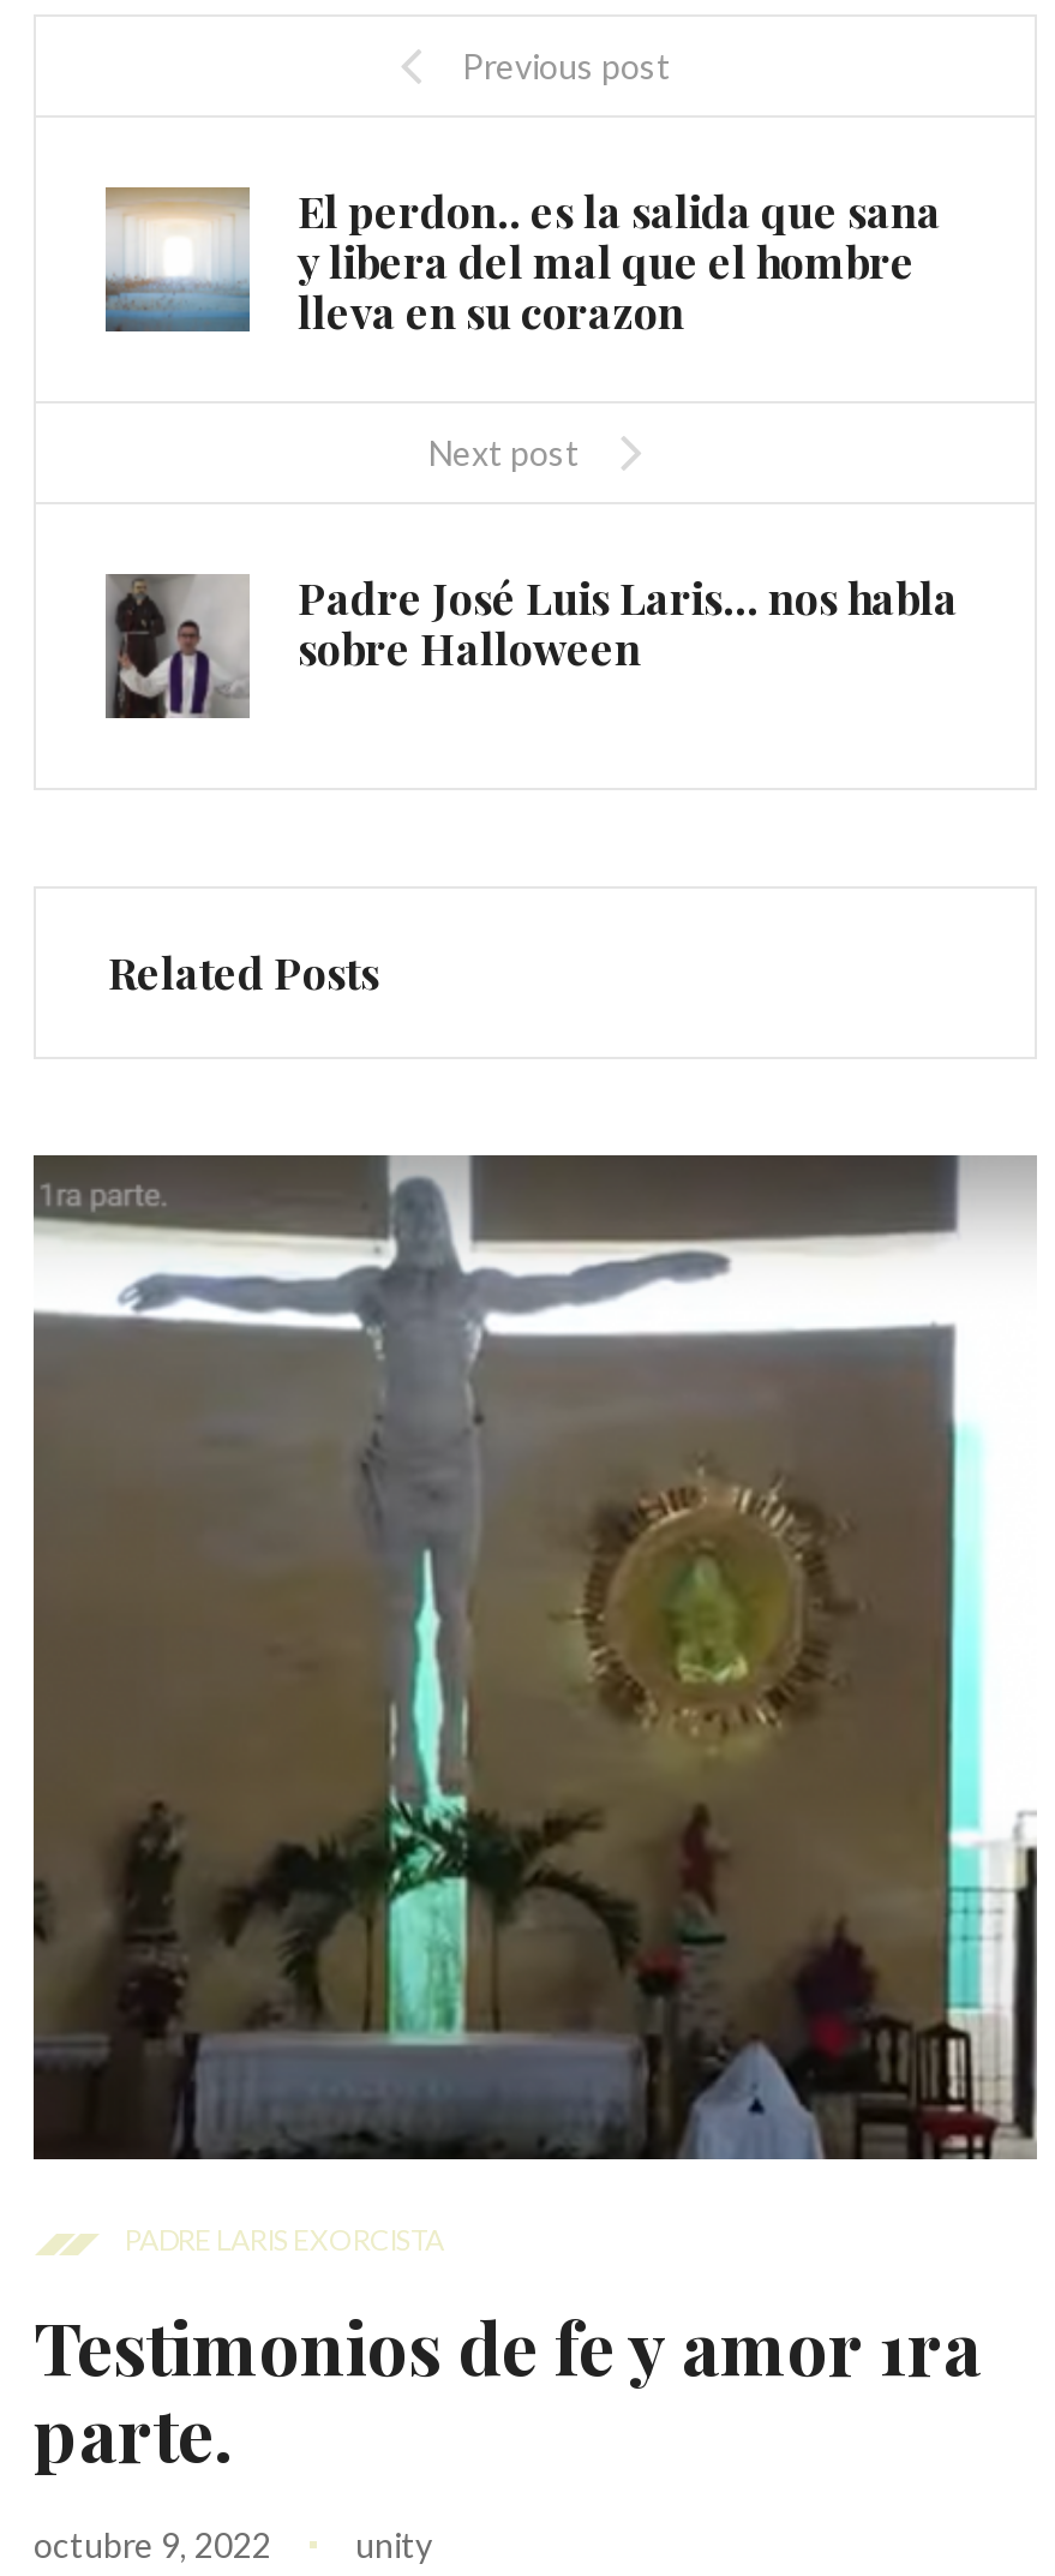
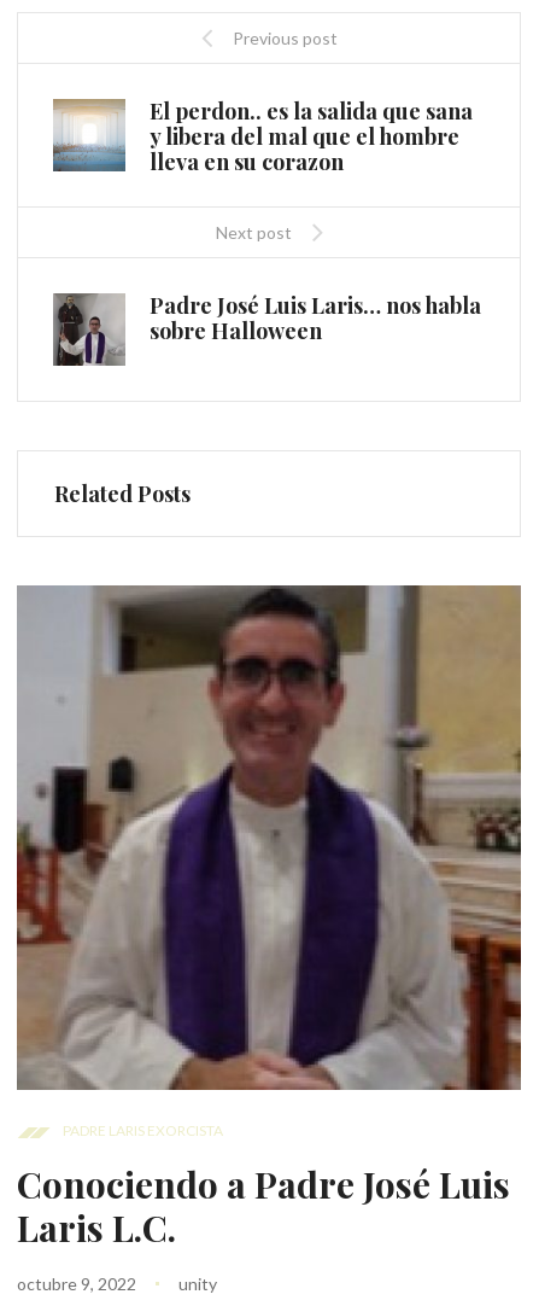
[31,1153,1039,2162] [image] -> [16,584,522,1091] [image]
[34,2299,982,2481] Testimonios de fe y amor 1ra | parte. -> [17,1160,510,1252] Conociendo a Padre José Luis | Laris L.C.

